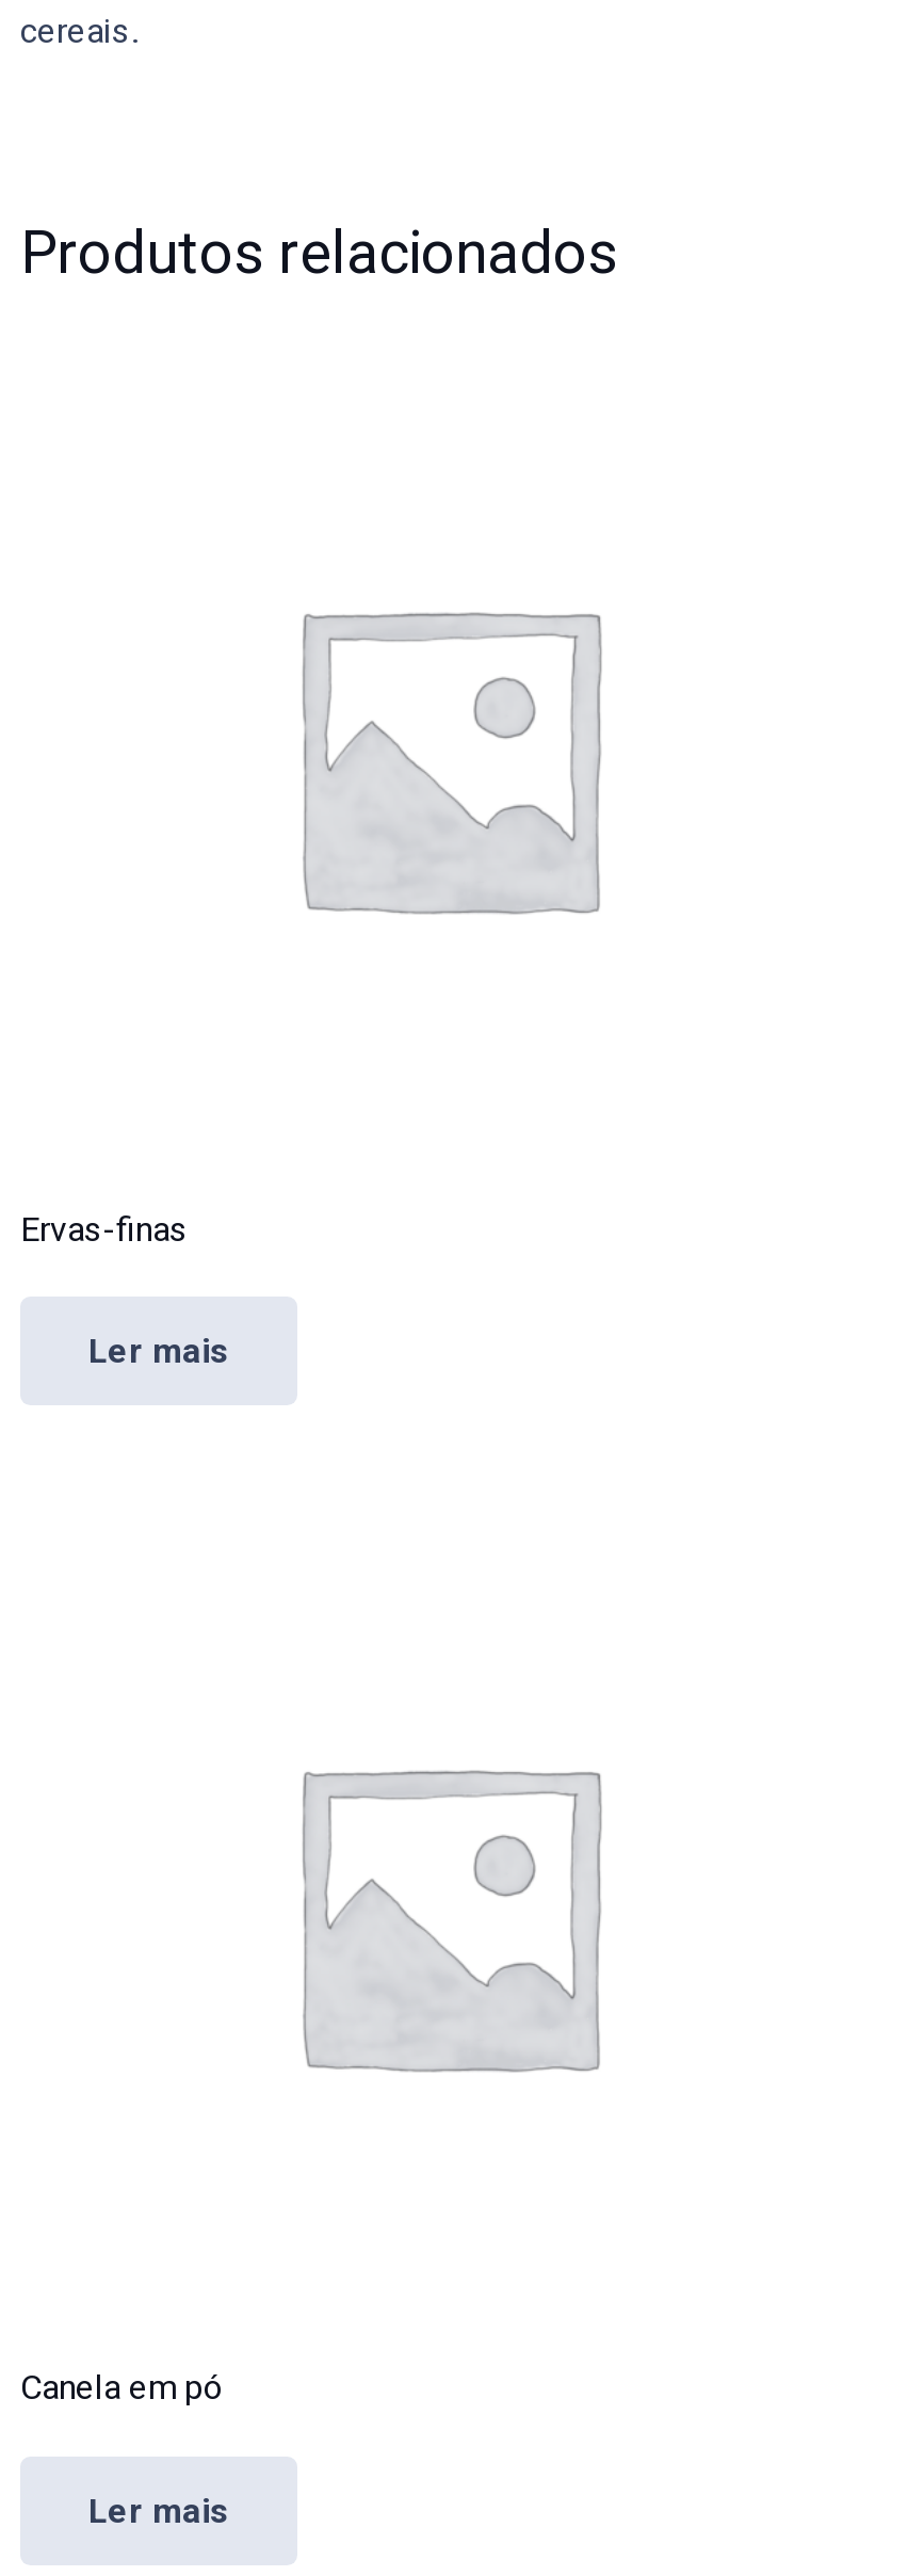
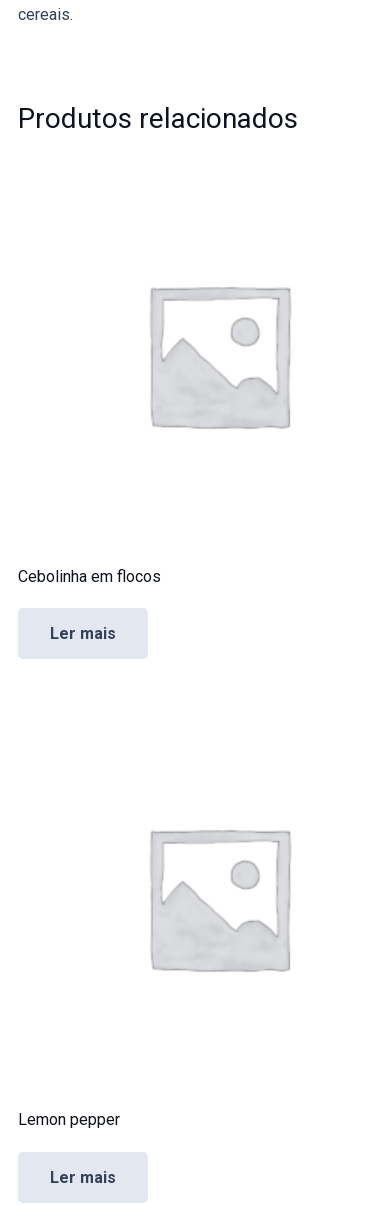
[20,1208,189,1249] Ervas-finas -> [18,567,161,586] Cebolinha em flocos
[20,2367,223,2408] Canela em pó -> [18,1110,120,1129] Lemon pepper

